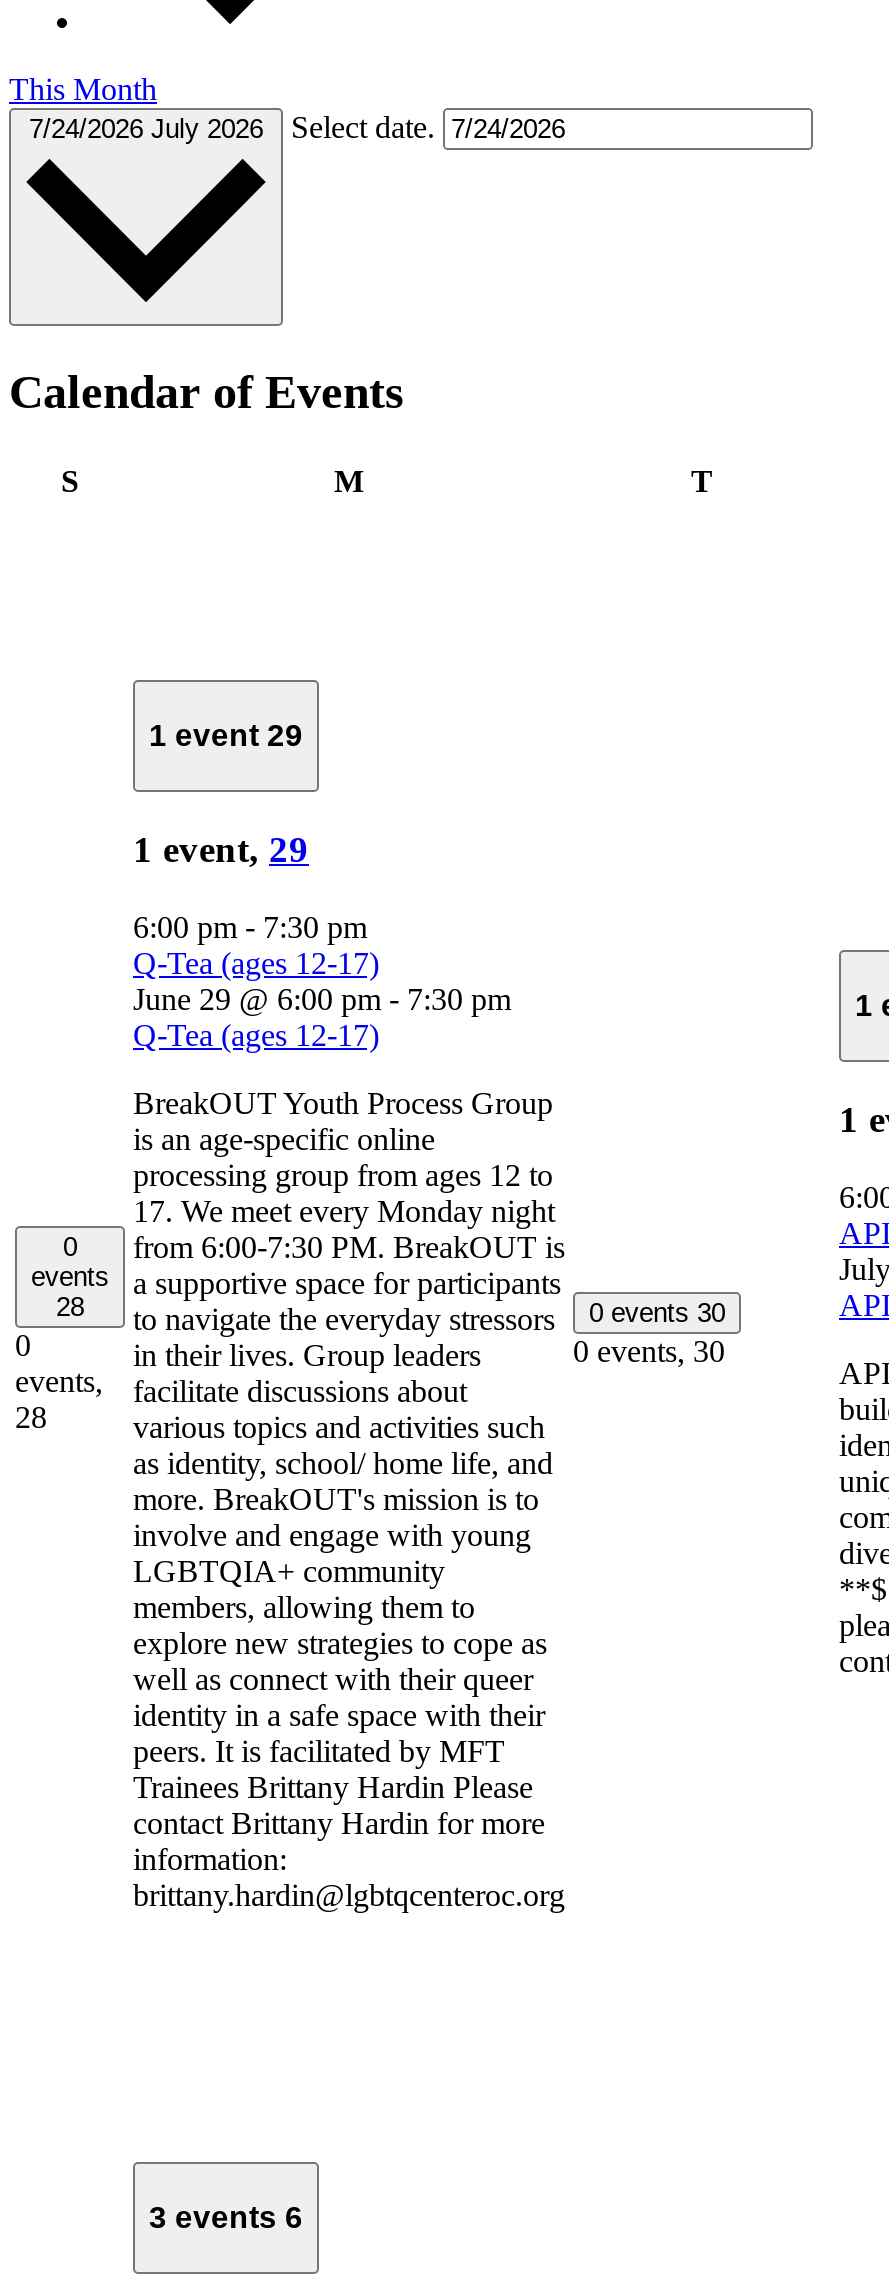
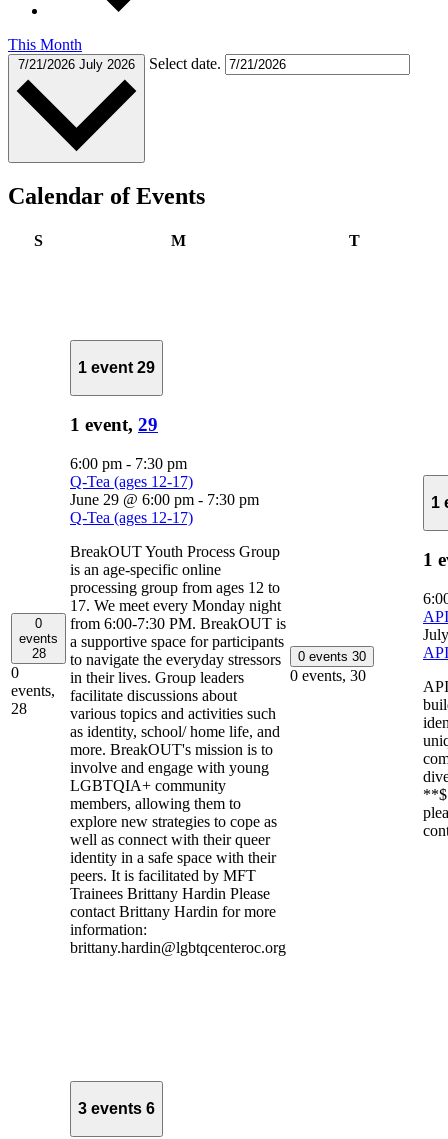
[29,110,443,144] 7/24/2026 July 2026 Select date. -> [18,55,225,72] 7/21/2026 July 2026 Select date.

